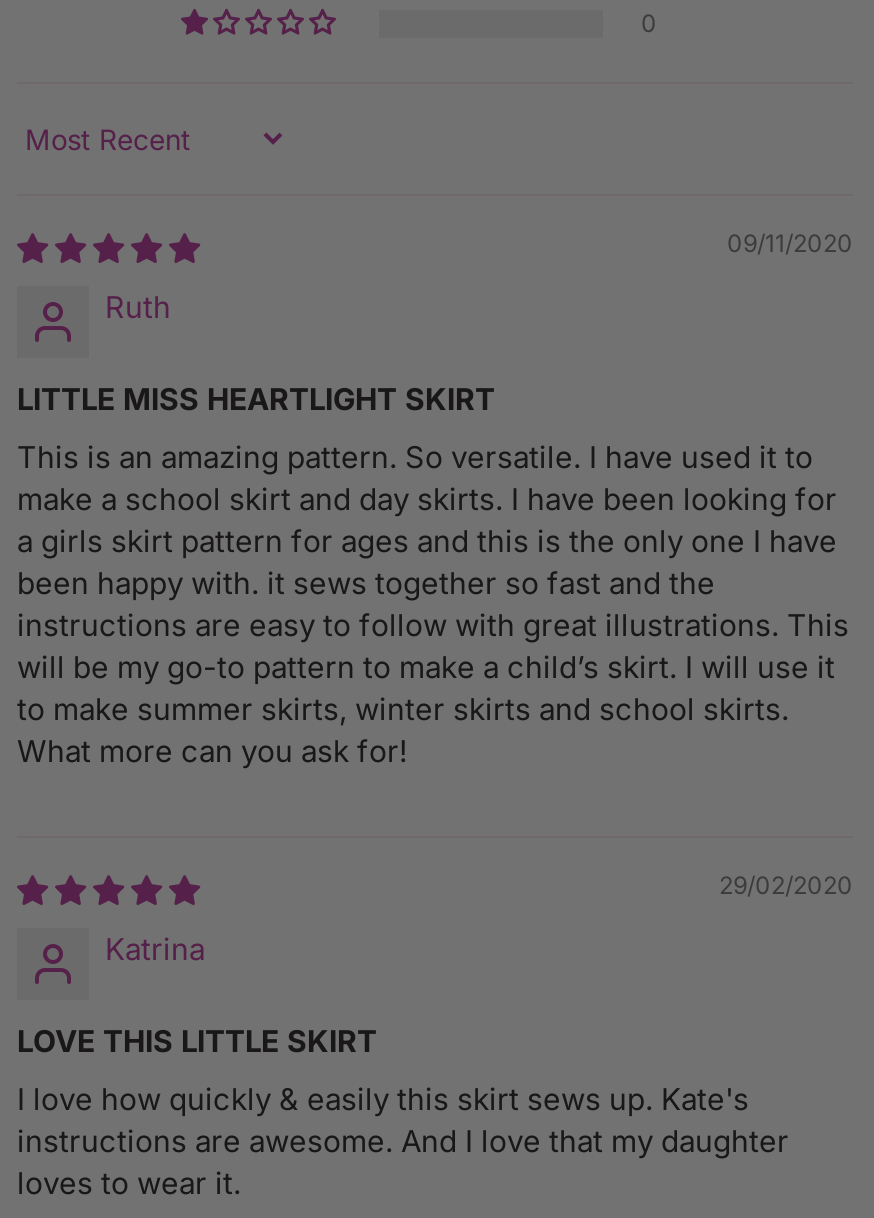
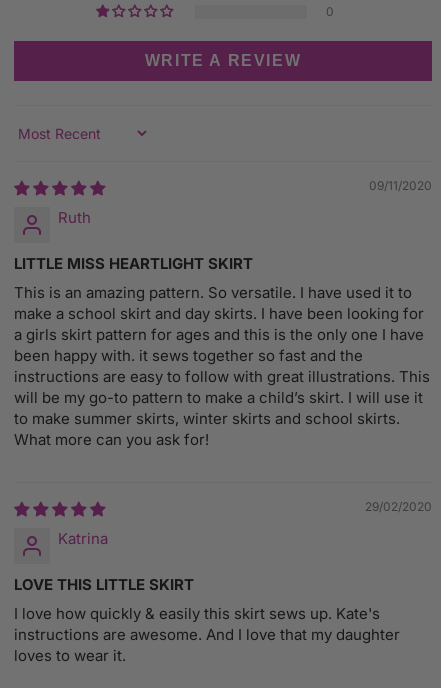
none -> [145,52,301,69] WRITE A REVIEW

